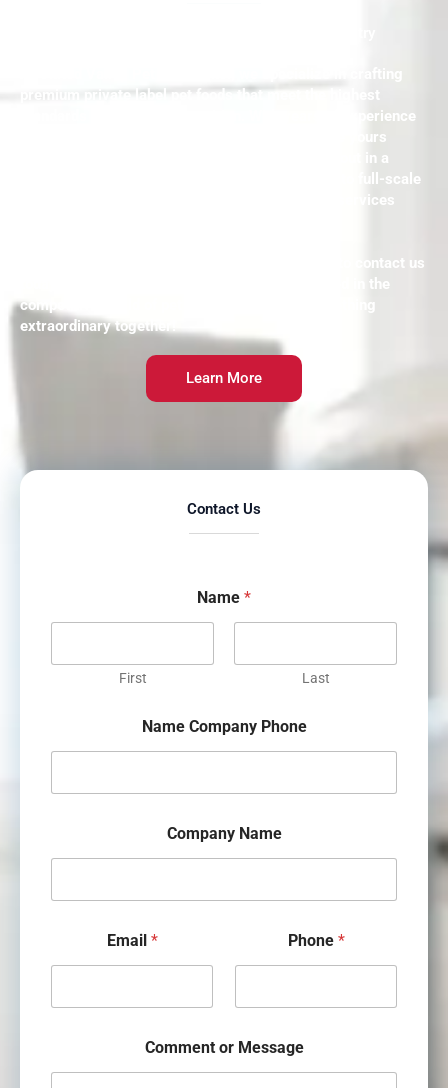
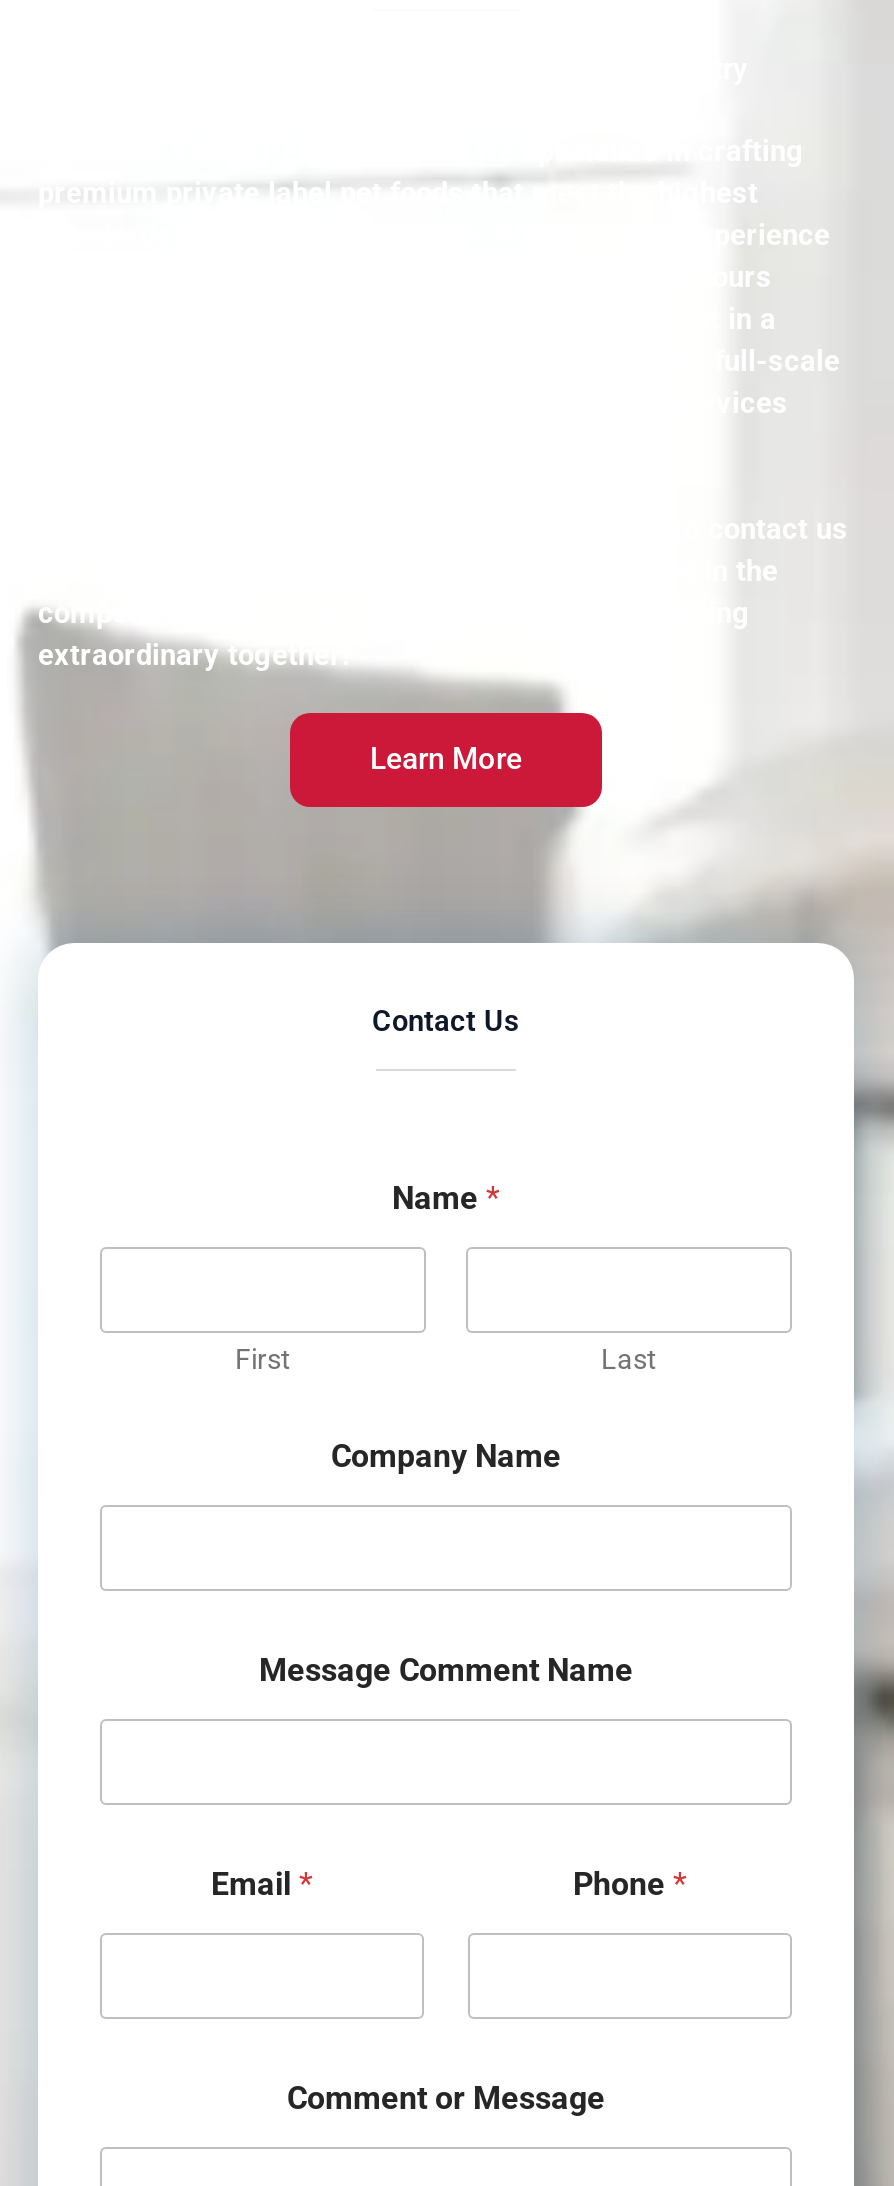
[141,717,306,736] Name Company Phone -> none
moved [166,824,281,843] -> [331,1437,561,1475]: Company Name
none -> [259,1651,633,1689] Message Comment Name

